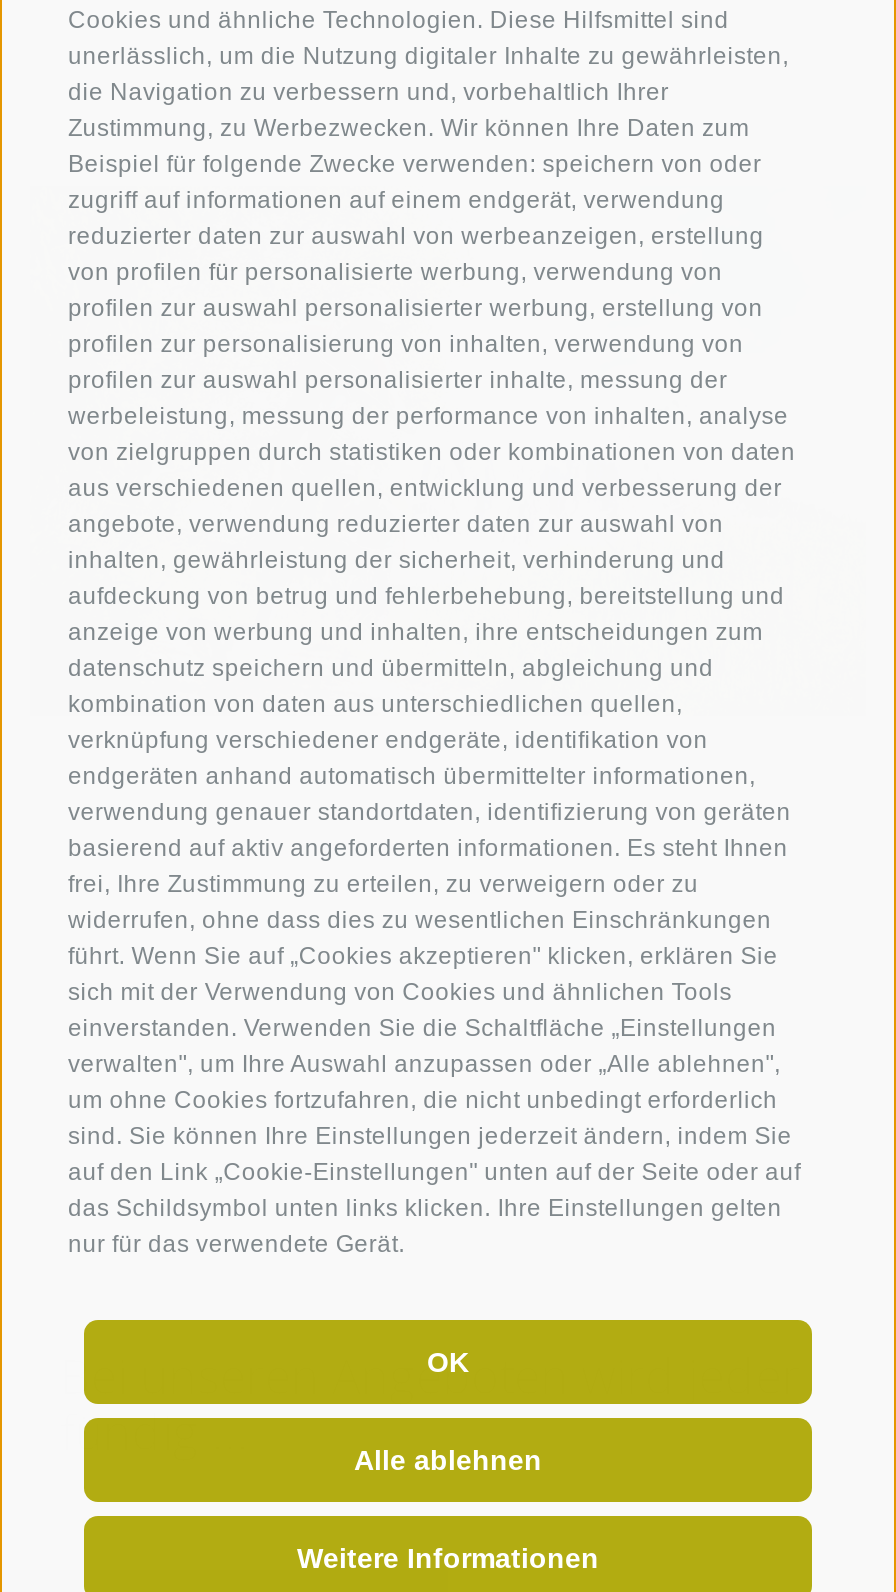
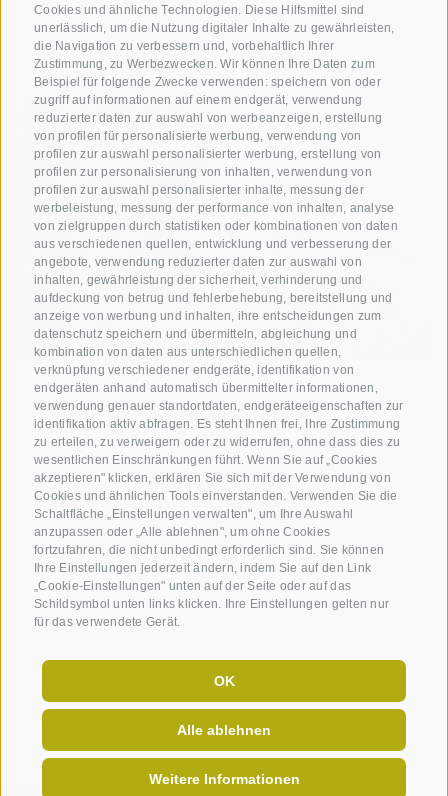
[68,798,801,1258] verwendung genauer standortdaten, identifizierung von geräten | basierend auf aktiv angeforderten informationen. Es steht Ihnen | frei, Ihre Zustimmung zu erteilen, zu verweigern oder zu | widerrufen, ohne dass dies zu wesentlichen Einschränkungen | führt. Wenn Sie auf „Cookies akzeptieren" klicken, erklären Sie | sich mit der Verwendung von Cookies und ähnlichen Tools | einverstanden. Verwenden Sie die Schaltfläche „Einstellungen | verwalten", um Ihre Auswahl anzupassen oder „Alle ablehnen", | um ohne Cookies fortzufahren, die nicht unbedingt erforderlich | sind. Sie können Ihre Einstellungen jederzeit ändern, indem Sie | auf den Link „Cookie-Einstellungen" unten auf der Seite oder auf | das Schildsymbol unten links klicken. Ihre Einstellungen gelten | nur für das verwendete Gerät. -> [34,399,403,629] verwendung genauer standortdaten, endgeräteeigenschaften zur | identifikation aktiv abfragen. Es steht Ihnen frei, Ihre Zustimmung | zu erteilen, zu verweigern oder zu widerrufen, ohne dass dies zu | wesentlichen Einschränkungen führt. Wenn Sie auf „Cookies | akzeptieren" klicken, erklären Sie sich mit der Verwendung von | Cookies und ähnlichen Tools einverstanden. Verwenden Sie die | Schaltfläche „Einstellungen verwalten", um Ihre Auswahl | anzupassen oder „Alle ablehnen", um ohne Cookies | fortzufahren, die nicht unbedingt erforderlich sind. Sie können | Ihre Einstellungen jederzeit ändern, indem Sie auf den Link | „Cookie-Einstellungen" unten auf der Seite oder auf das | Schildsymbol unten links klicken. Ihre Einstellungen gelten nur | für das verwendete Gerät.

